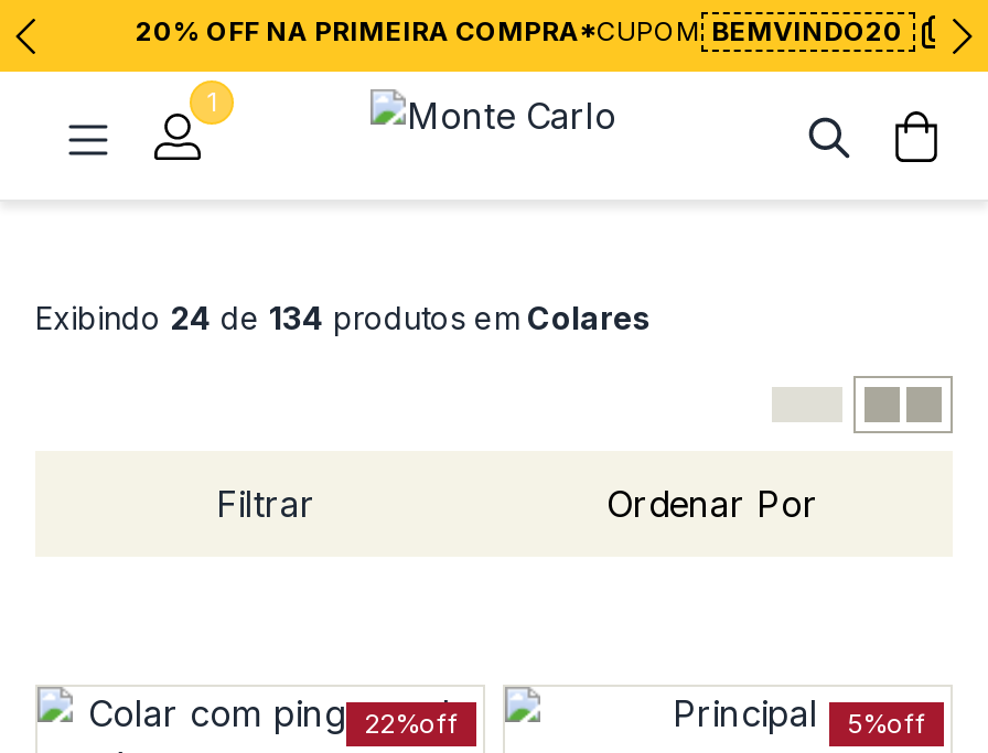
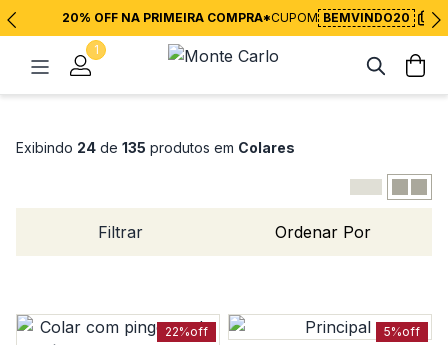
[35,299,653,336] Exibindo 24 de 134 produtos em Colares -> [16,139,295,156] Exibindo 24 de 135 produtos em Colares

